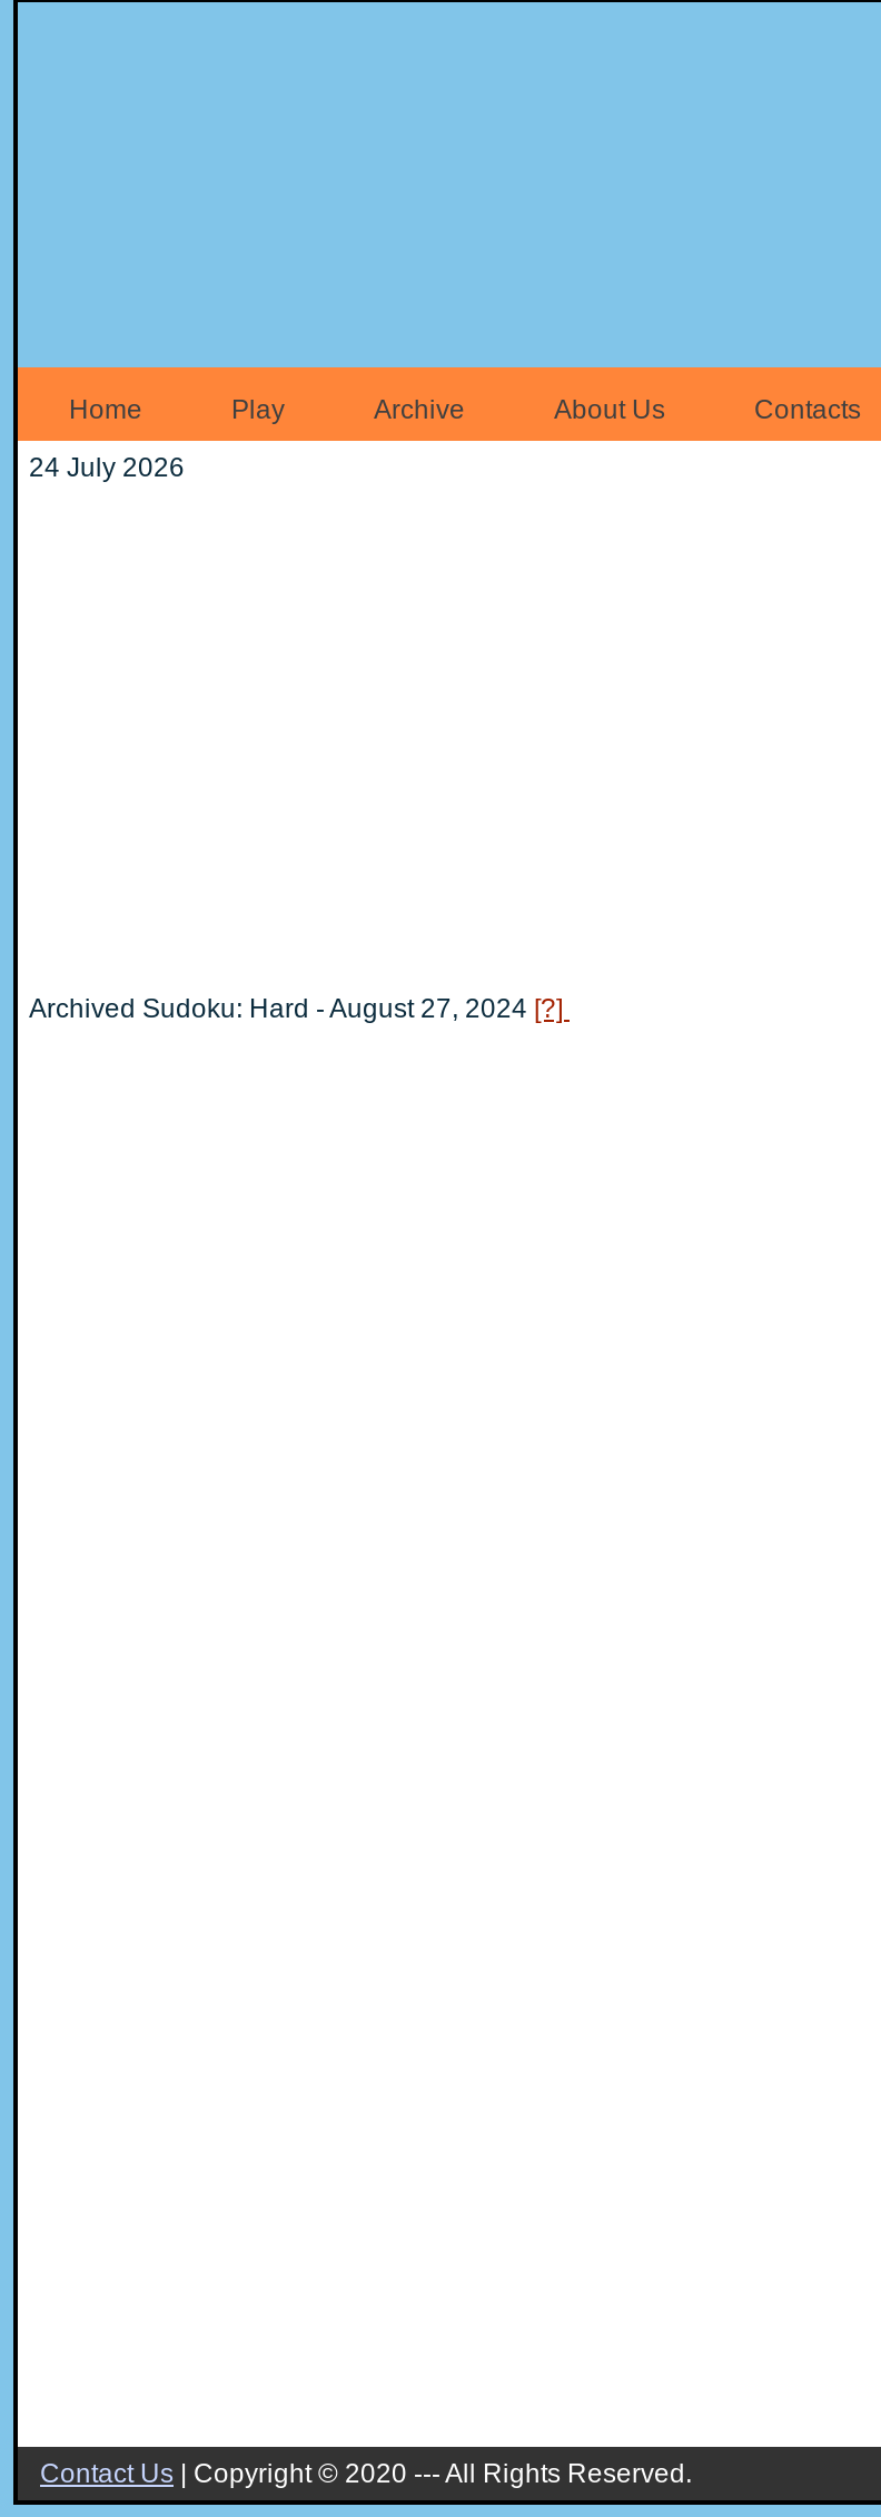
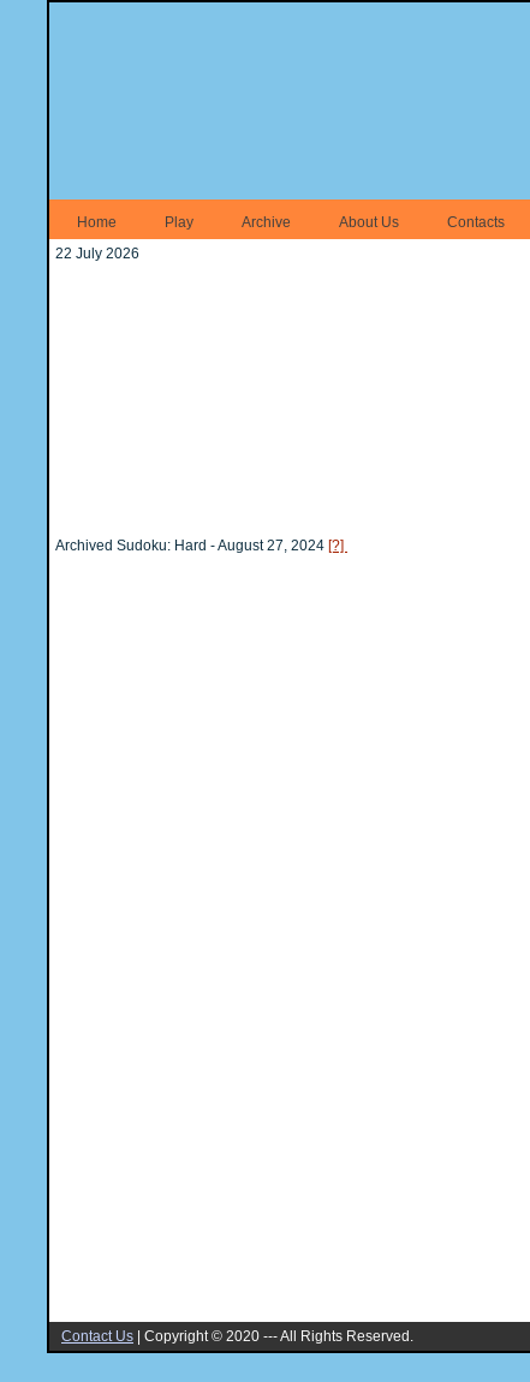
[29,452,185,483] 24 July 2026 -> [55,245,139,262] 22 July 2026

